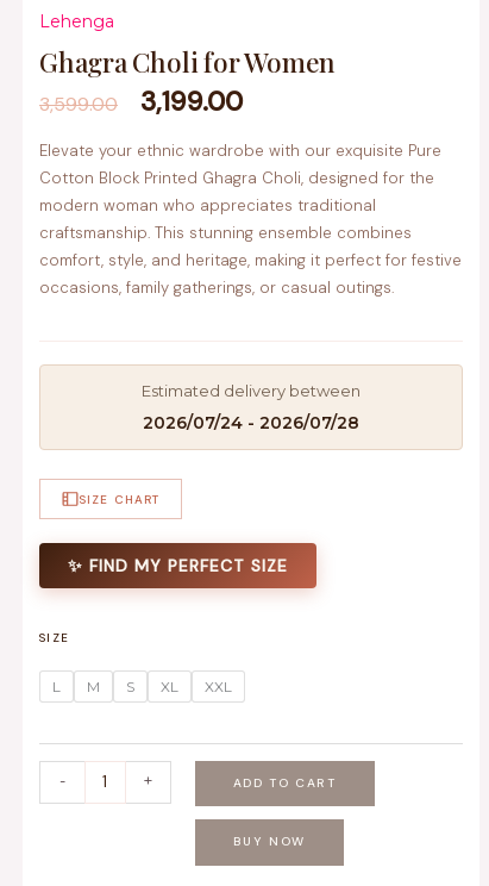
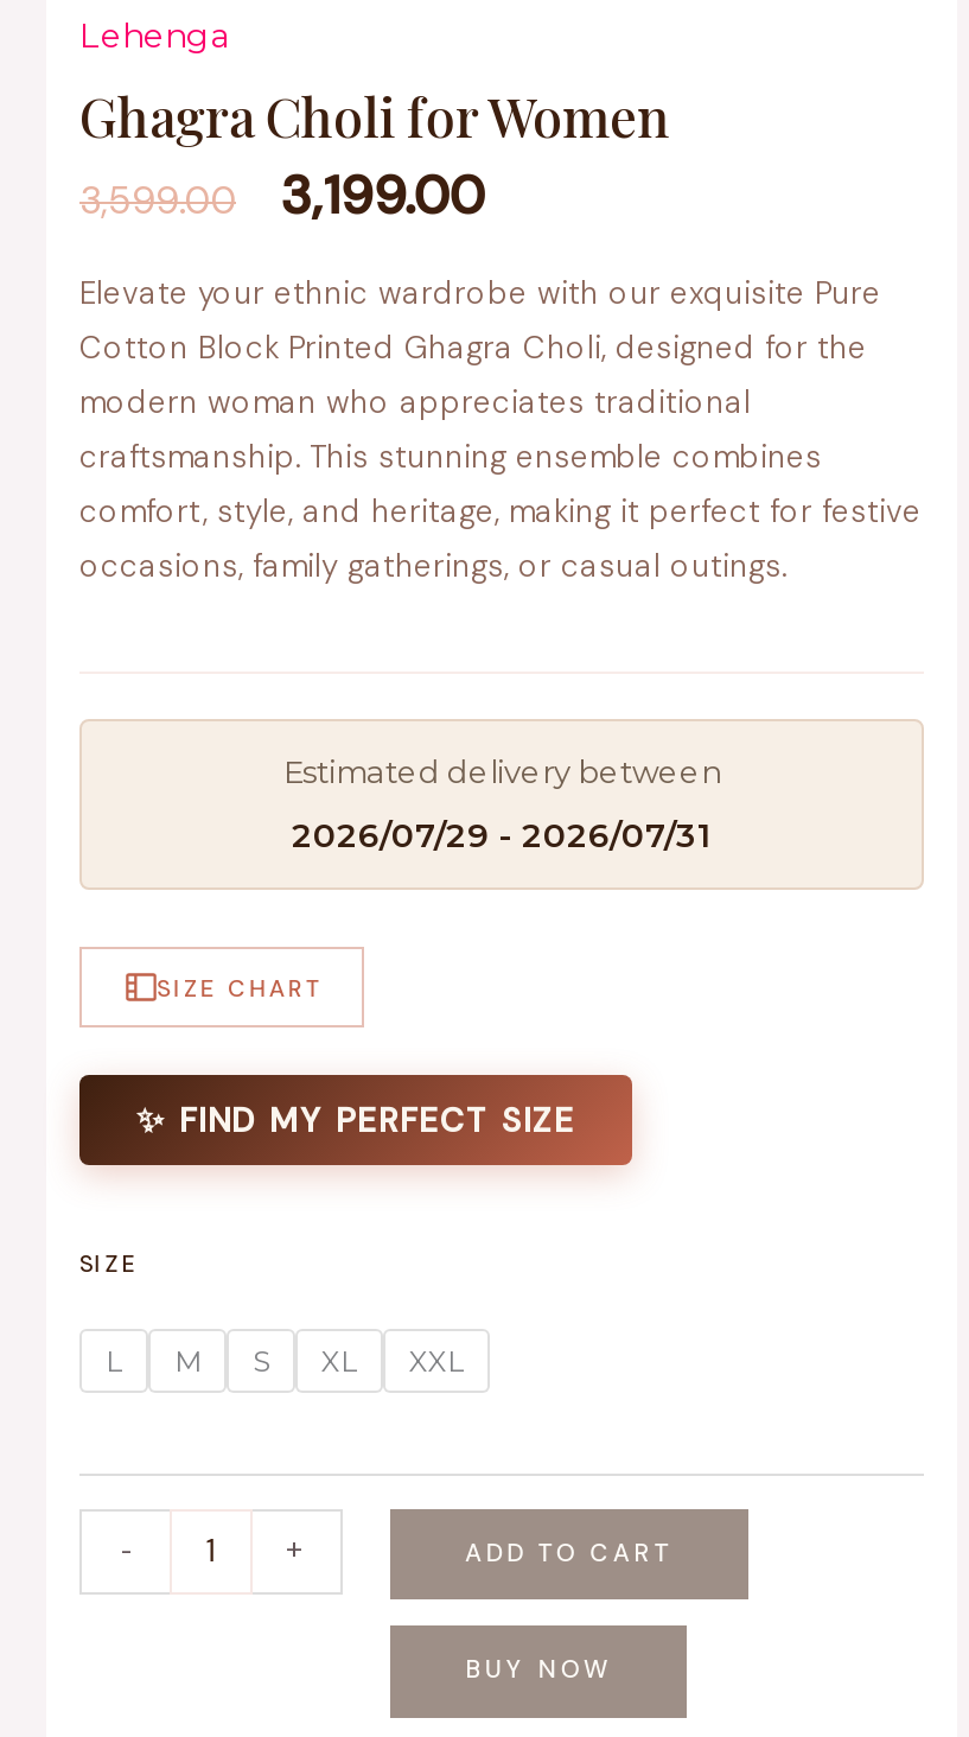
[143,412,359,433] 2026/07/24 - 2026/07/28 -> [292,814,712,856] 2026/07/29 - 2026/07/31

